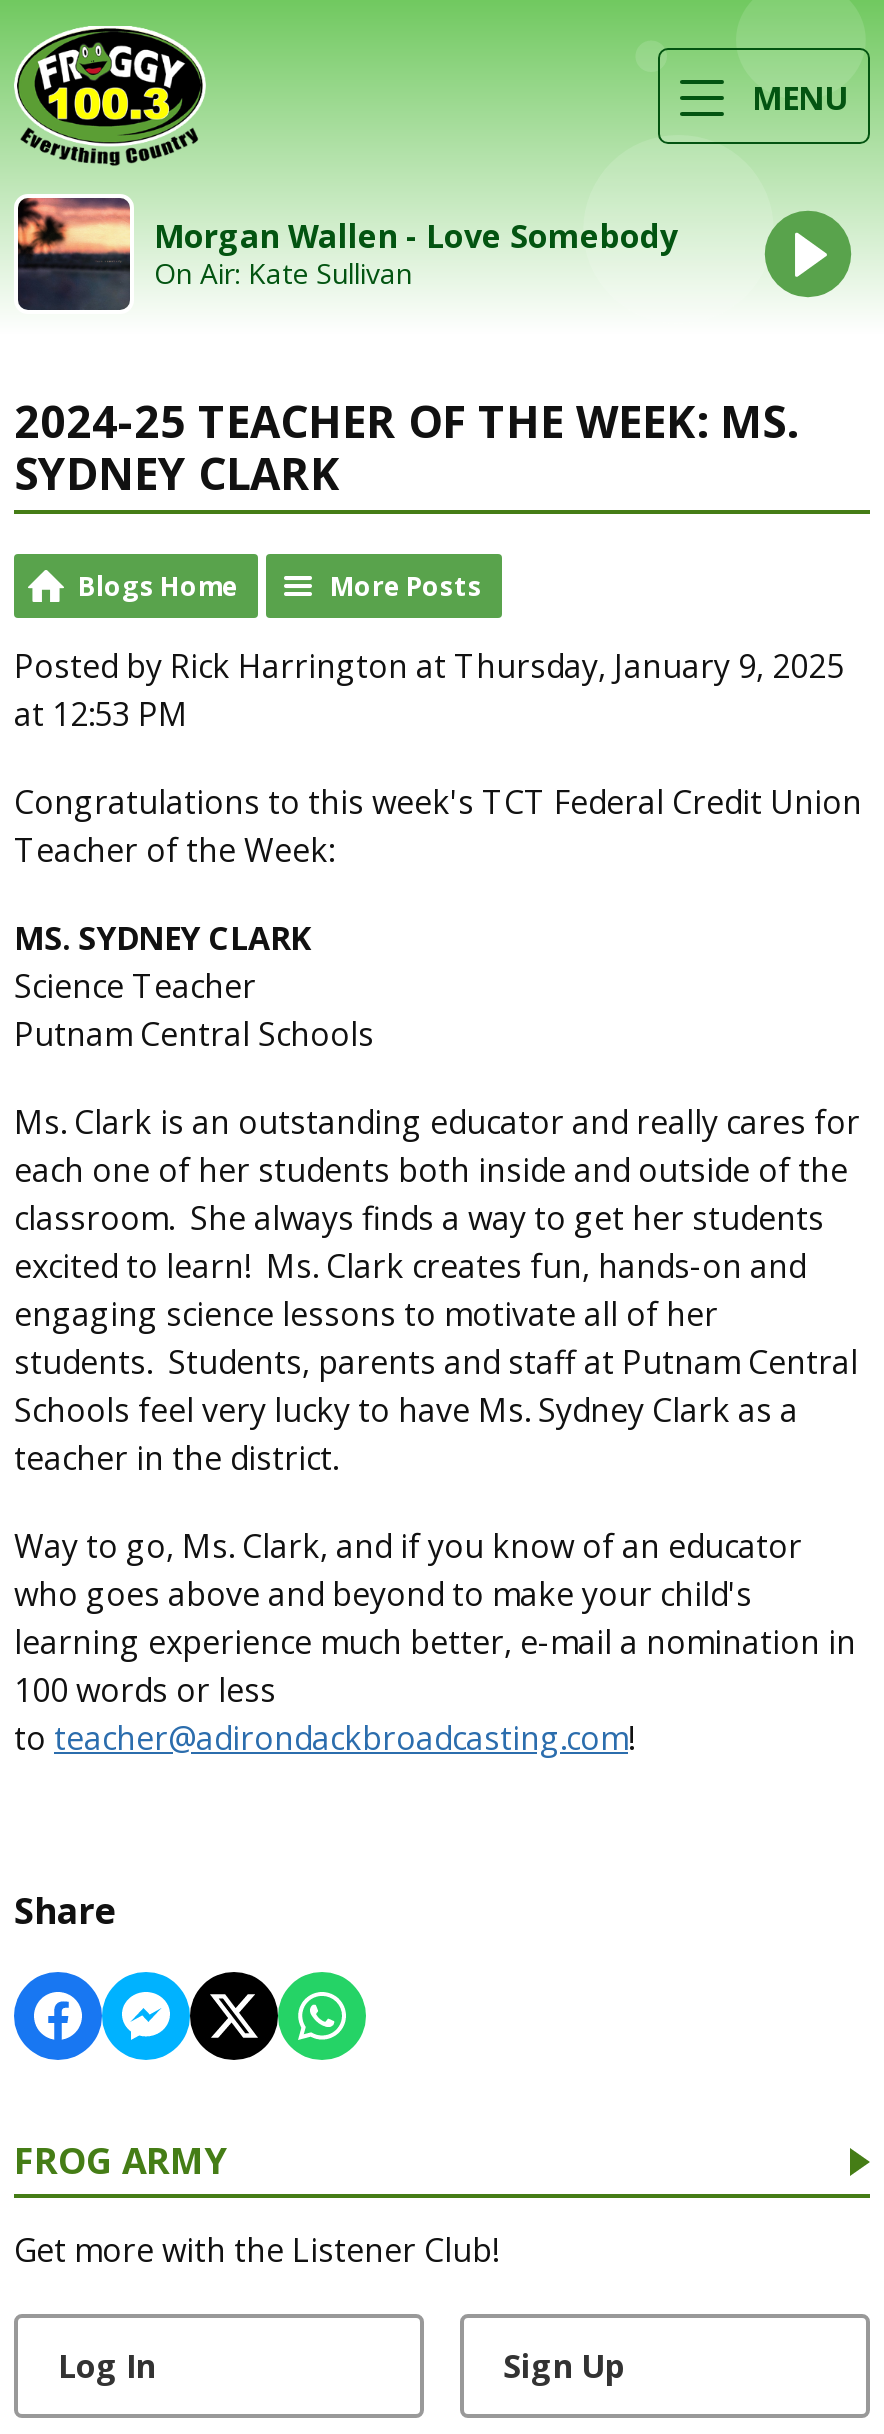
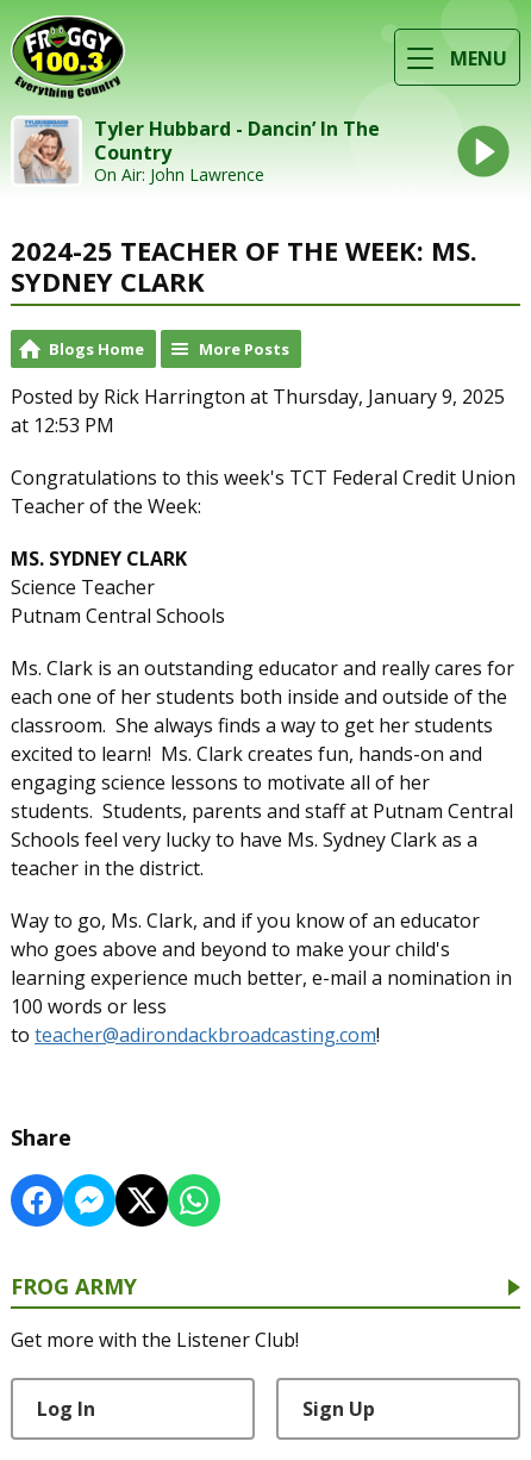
[16,196,678,312] [image] | Morgan Wallen - Love Somebody | On Air: Kate Sullivan -> [13,115,380,185] [image] | Tyler Hubbard - Dancin’ In The | Country | On Air: John Lawrence

